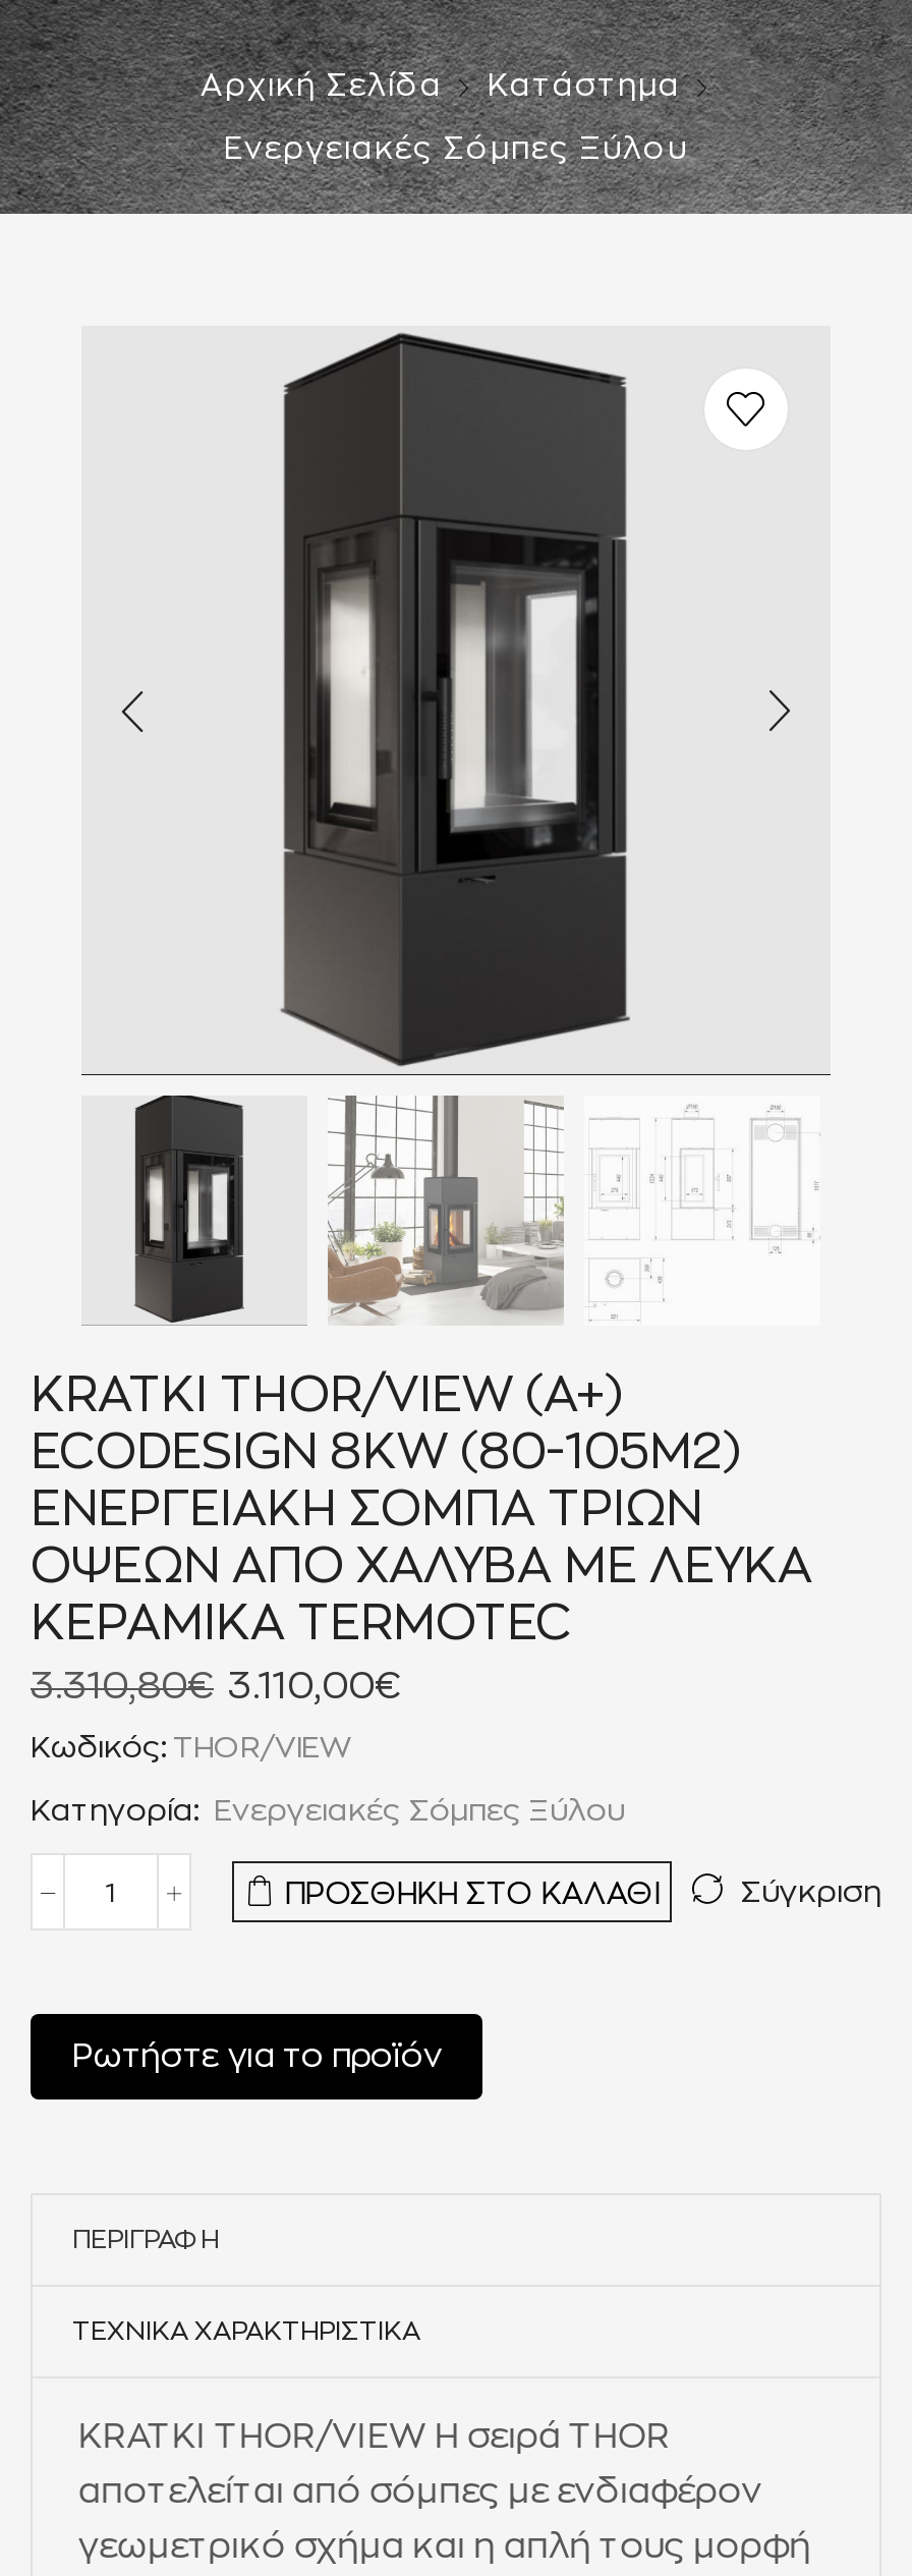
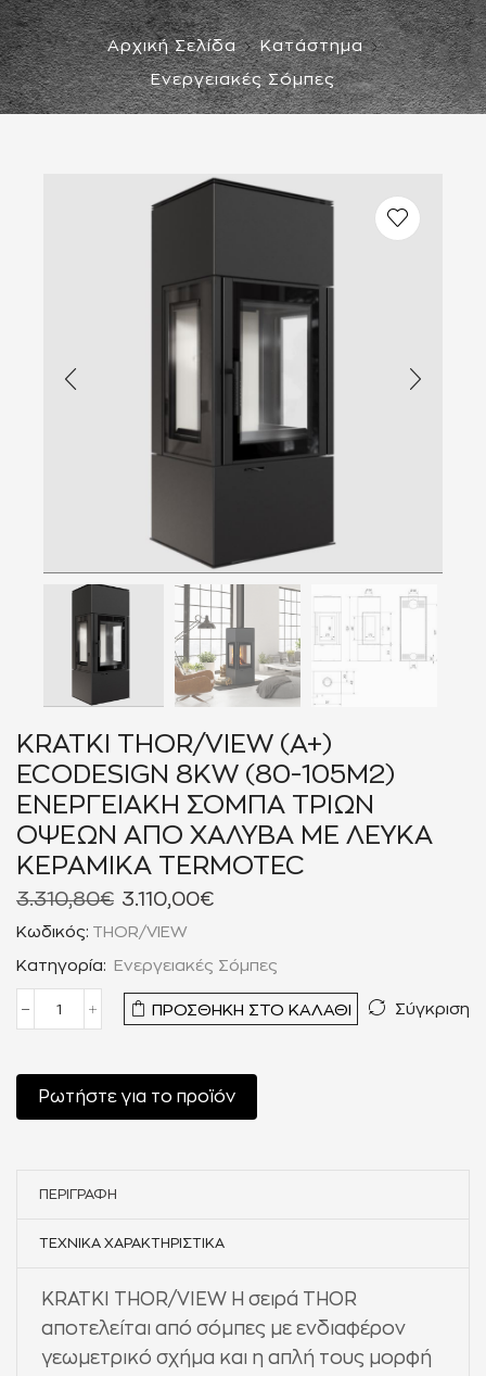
[224,134,688,165] Ενεργειακές Σόμπες Ξύλου -> [151,72,335,88] Ενεργειακές Σόμπες
[31,1796,625,1827] Κατηγορία: Ενεργειακές Σόμπες Ξύλου -> [16,958,278,974] Κατηγορία: Ενεργειακές Σόμπες

